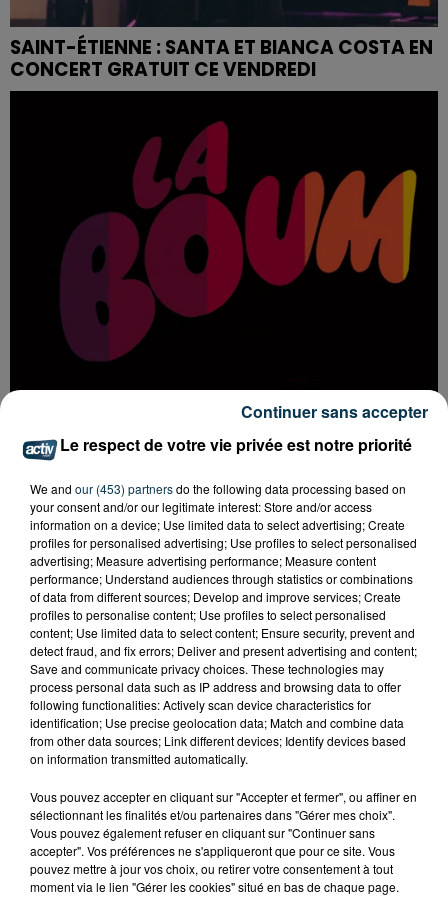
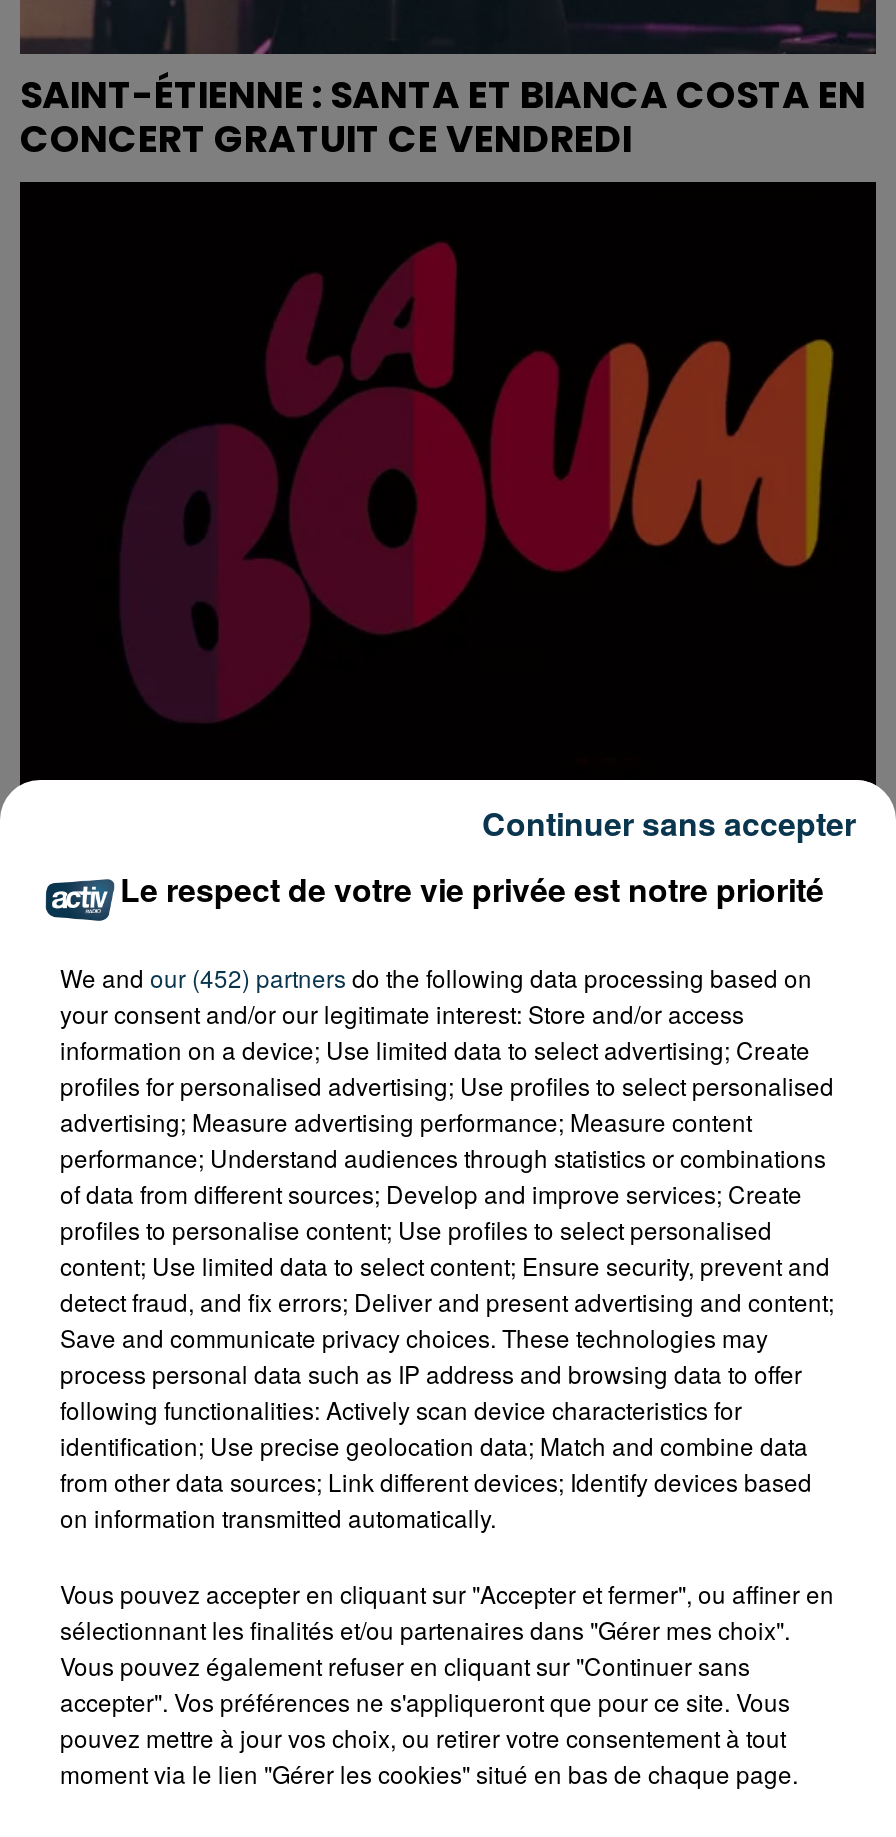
[30,480,406,497] We and our (453) partners do the following data processing based on -> [60,960,812,994] We and our (452) partners do the following data processing based on

